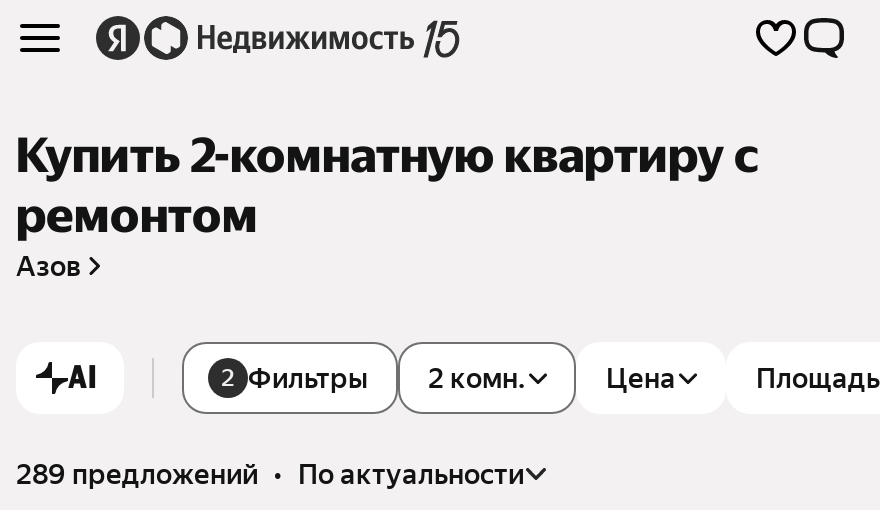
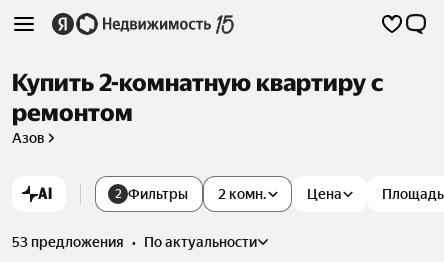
[16,458,524,490] 289 предложений • по актуальности -> [12,234,257,250] 53 предложения • по актуальности

